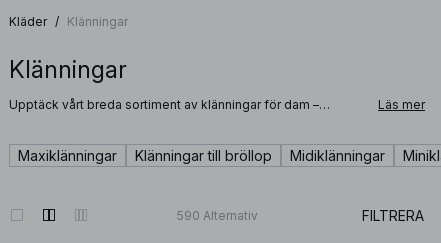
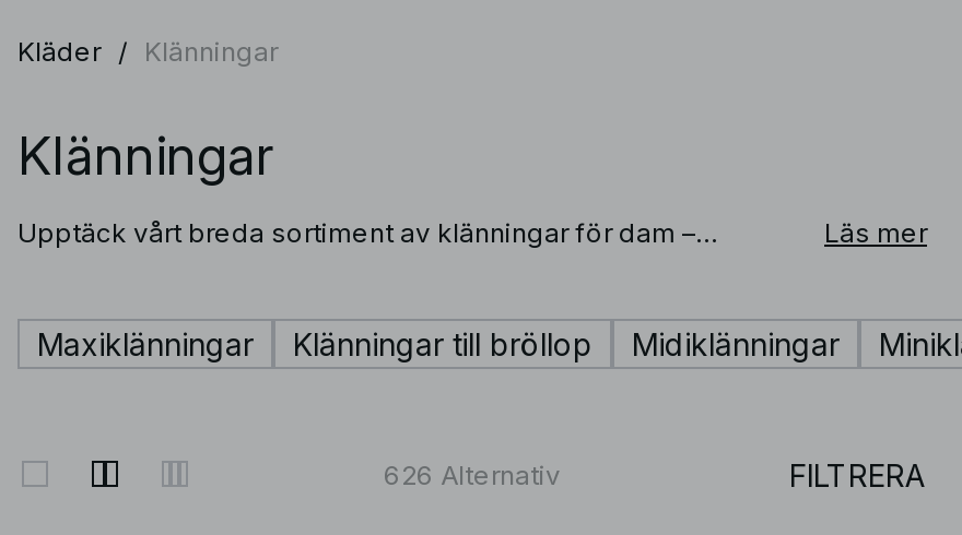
[176,207,257,222] 590 Alternativ -> [384,457,561,490] 626 Alternativ

